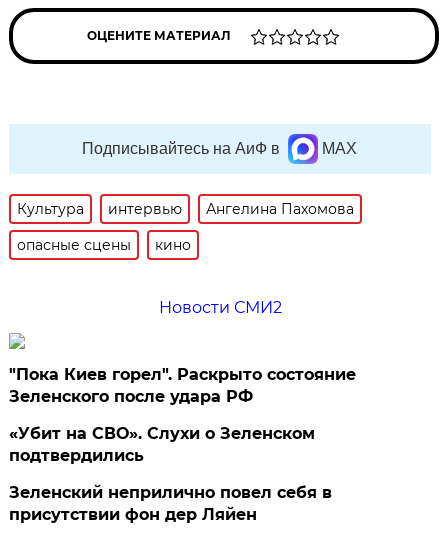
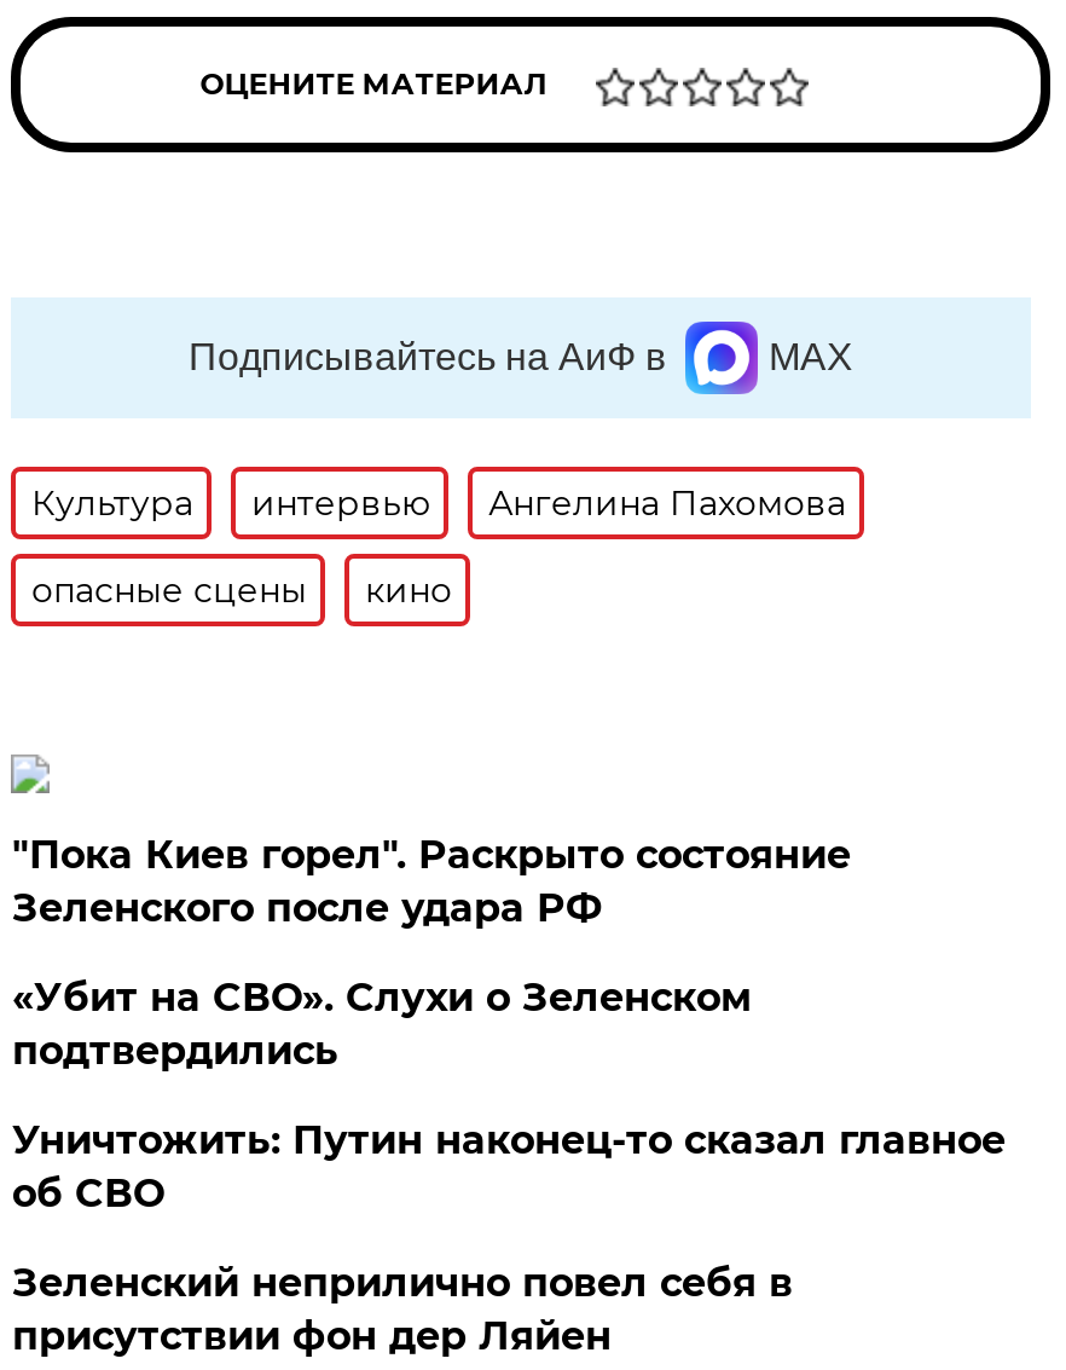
[159,298,282,317] Новости СМИ2 -> none
moved [9,365,356,465] -> [12,832,851,1074]: "Пока Киев горел". Раскрыто состояние | Зеленского после удара РФ | «Убит на СВО». Слухи о Зеленском | подтвердились
none -> [12,1117,1005,1216] Уничтожить: Путин наконец-то сказал главное | об СВО

